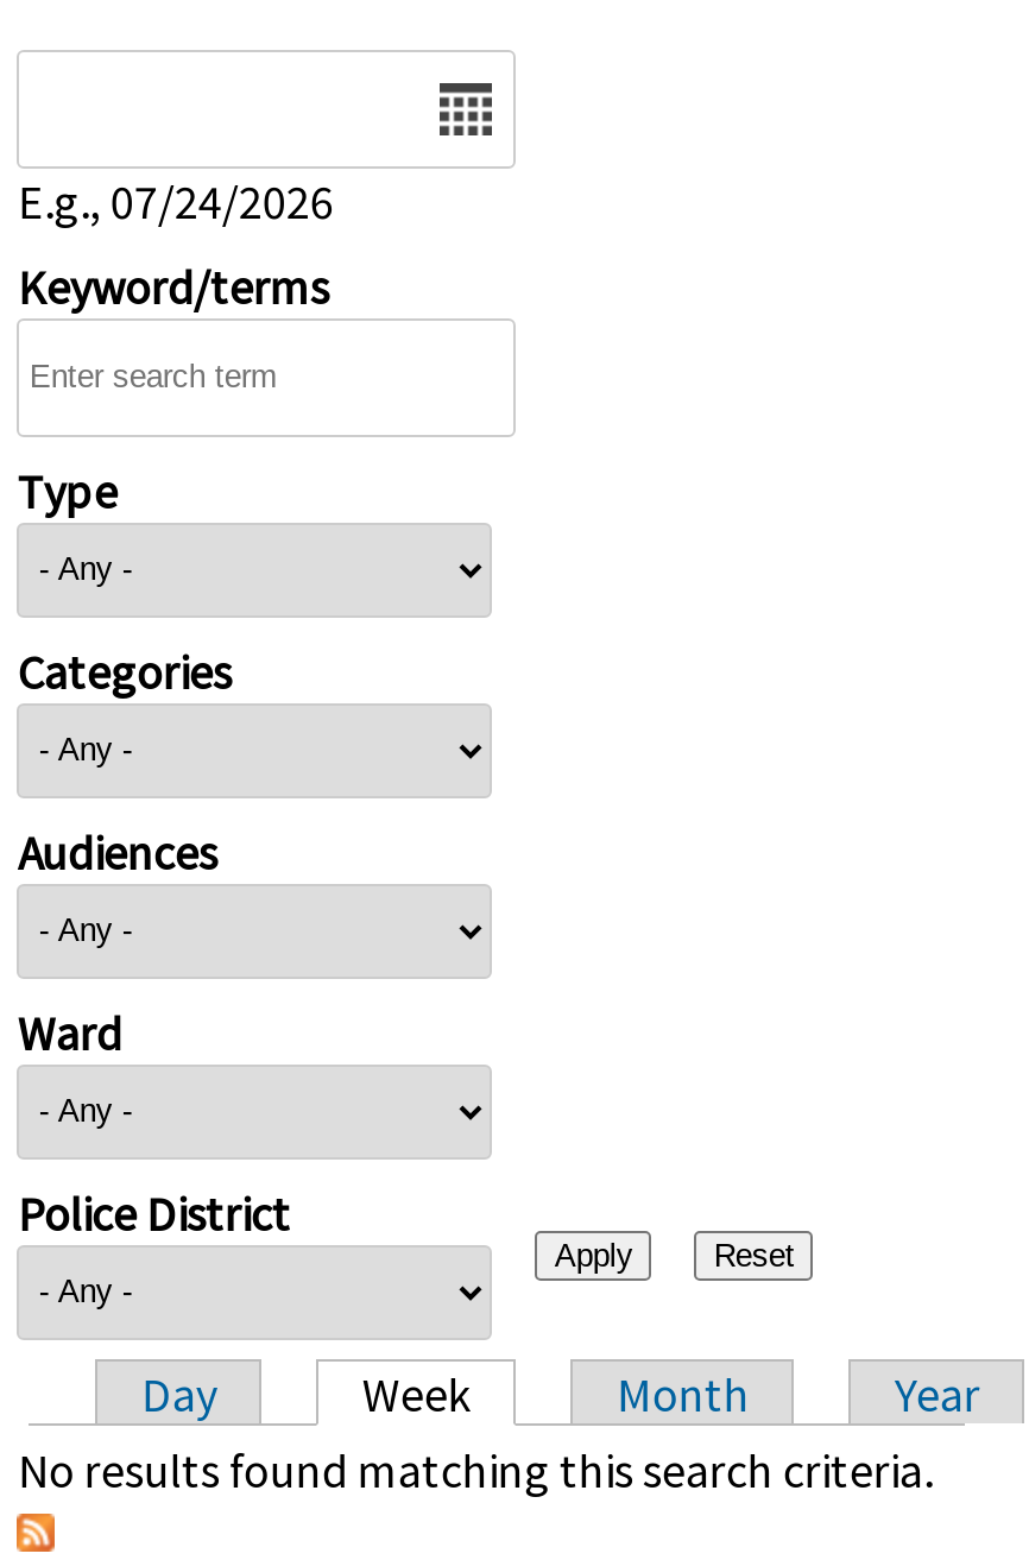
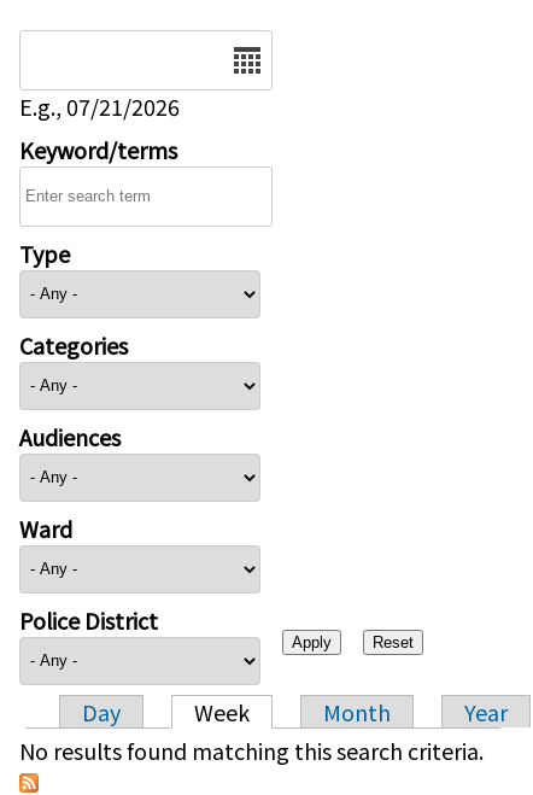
[18,168,334,229] E.g., 07/24/2026 -> [20,90,180,121] E.g., 07/21/2026

